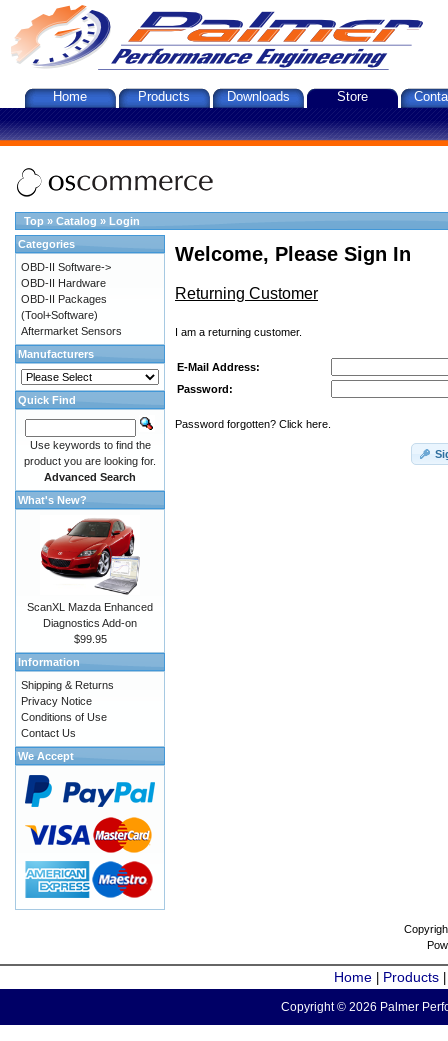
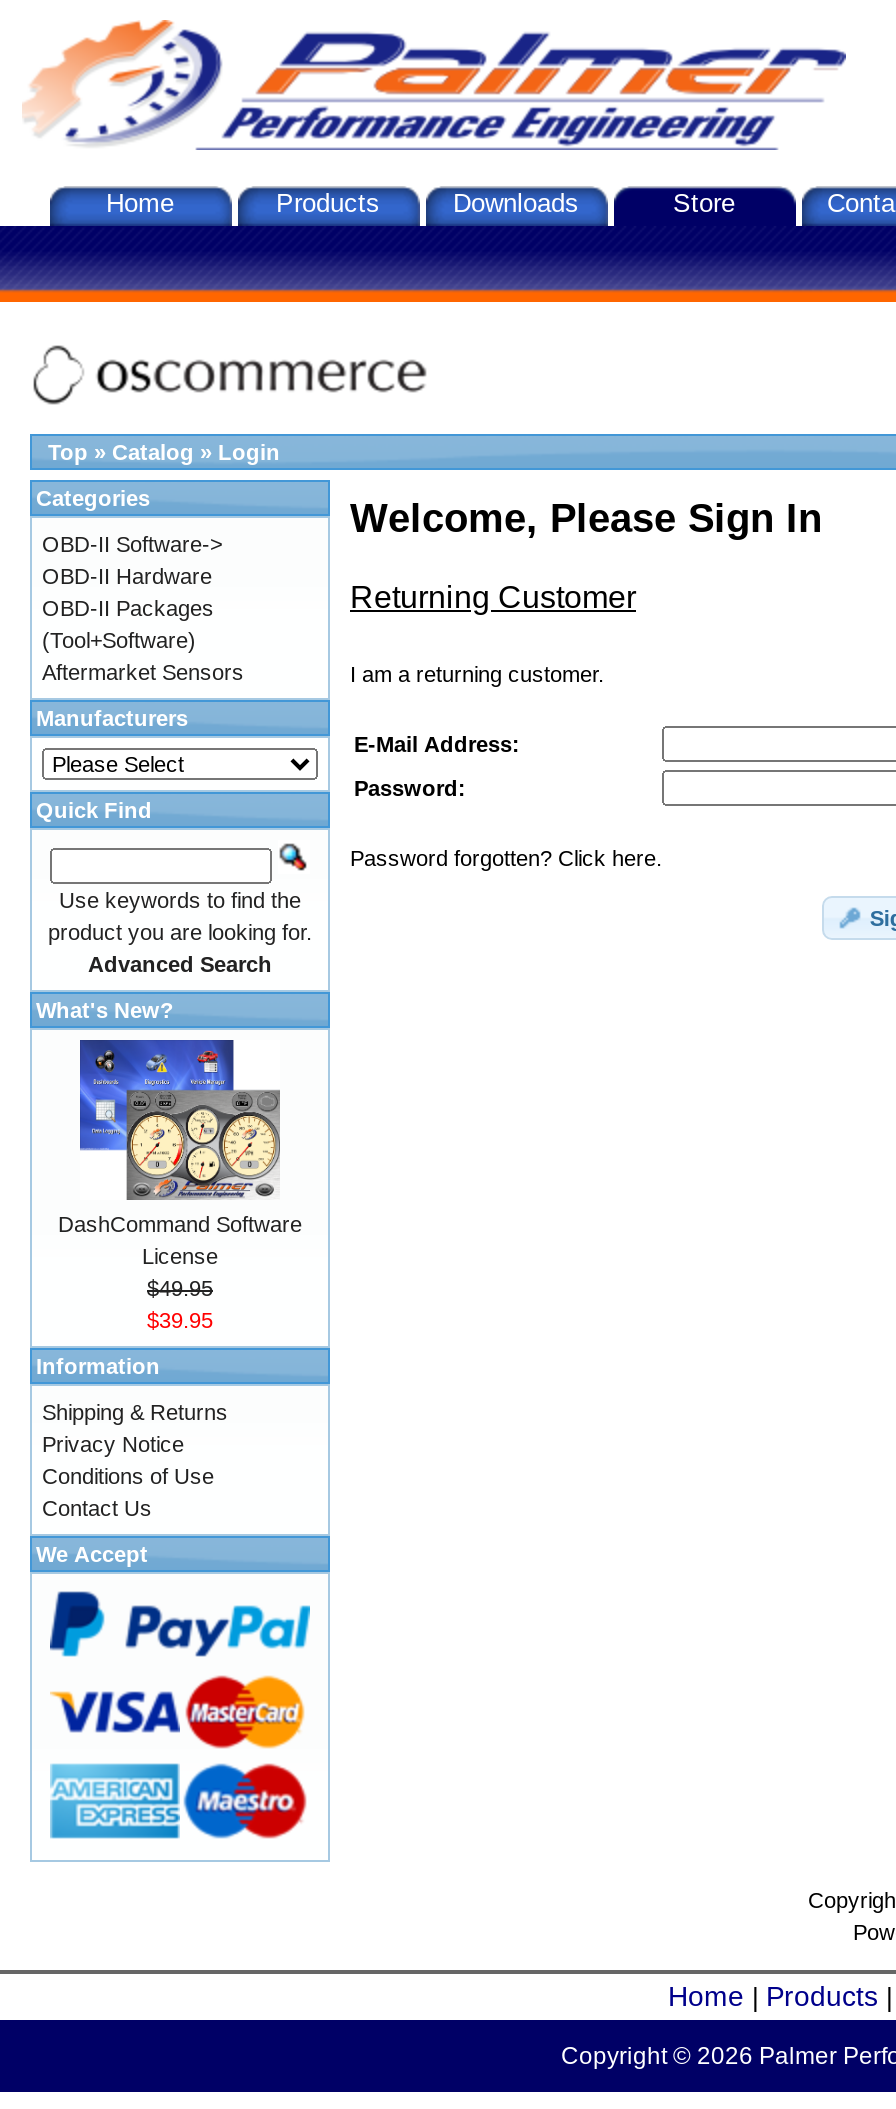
[27,515,153,645] [image] | ScanXL Mazda Enhanced | Diagnostics Add-on | $99.95 -> [58,1038,302,1332] [image] | DashCommand Software | License | $49.95 | $39.95

